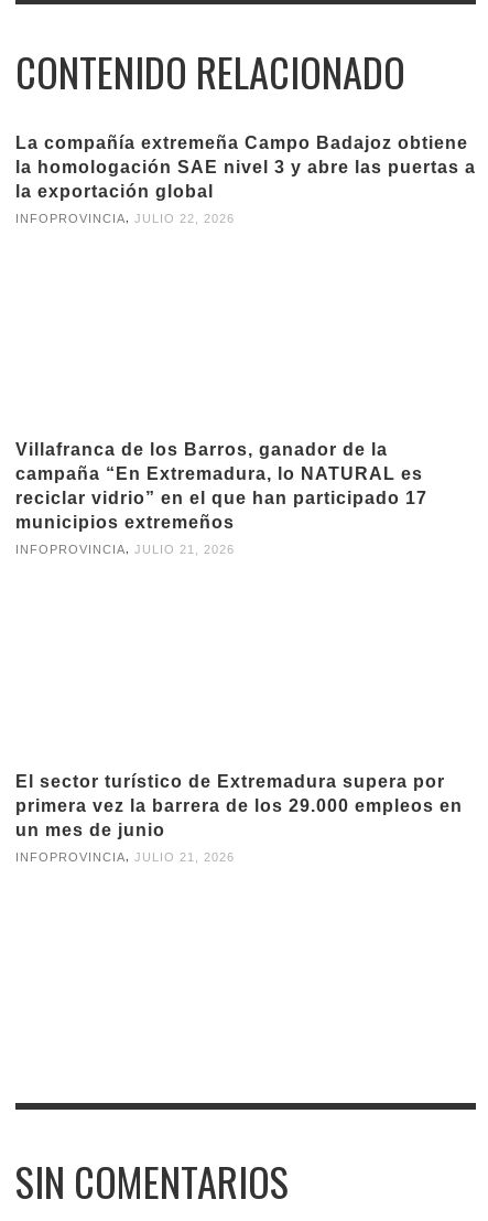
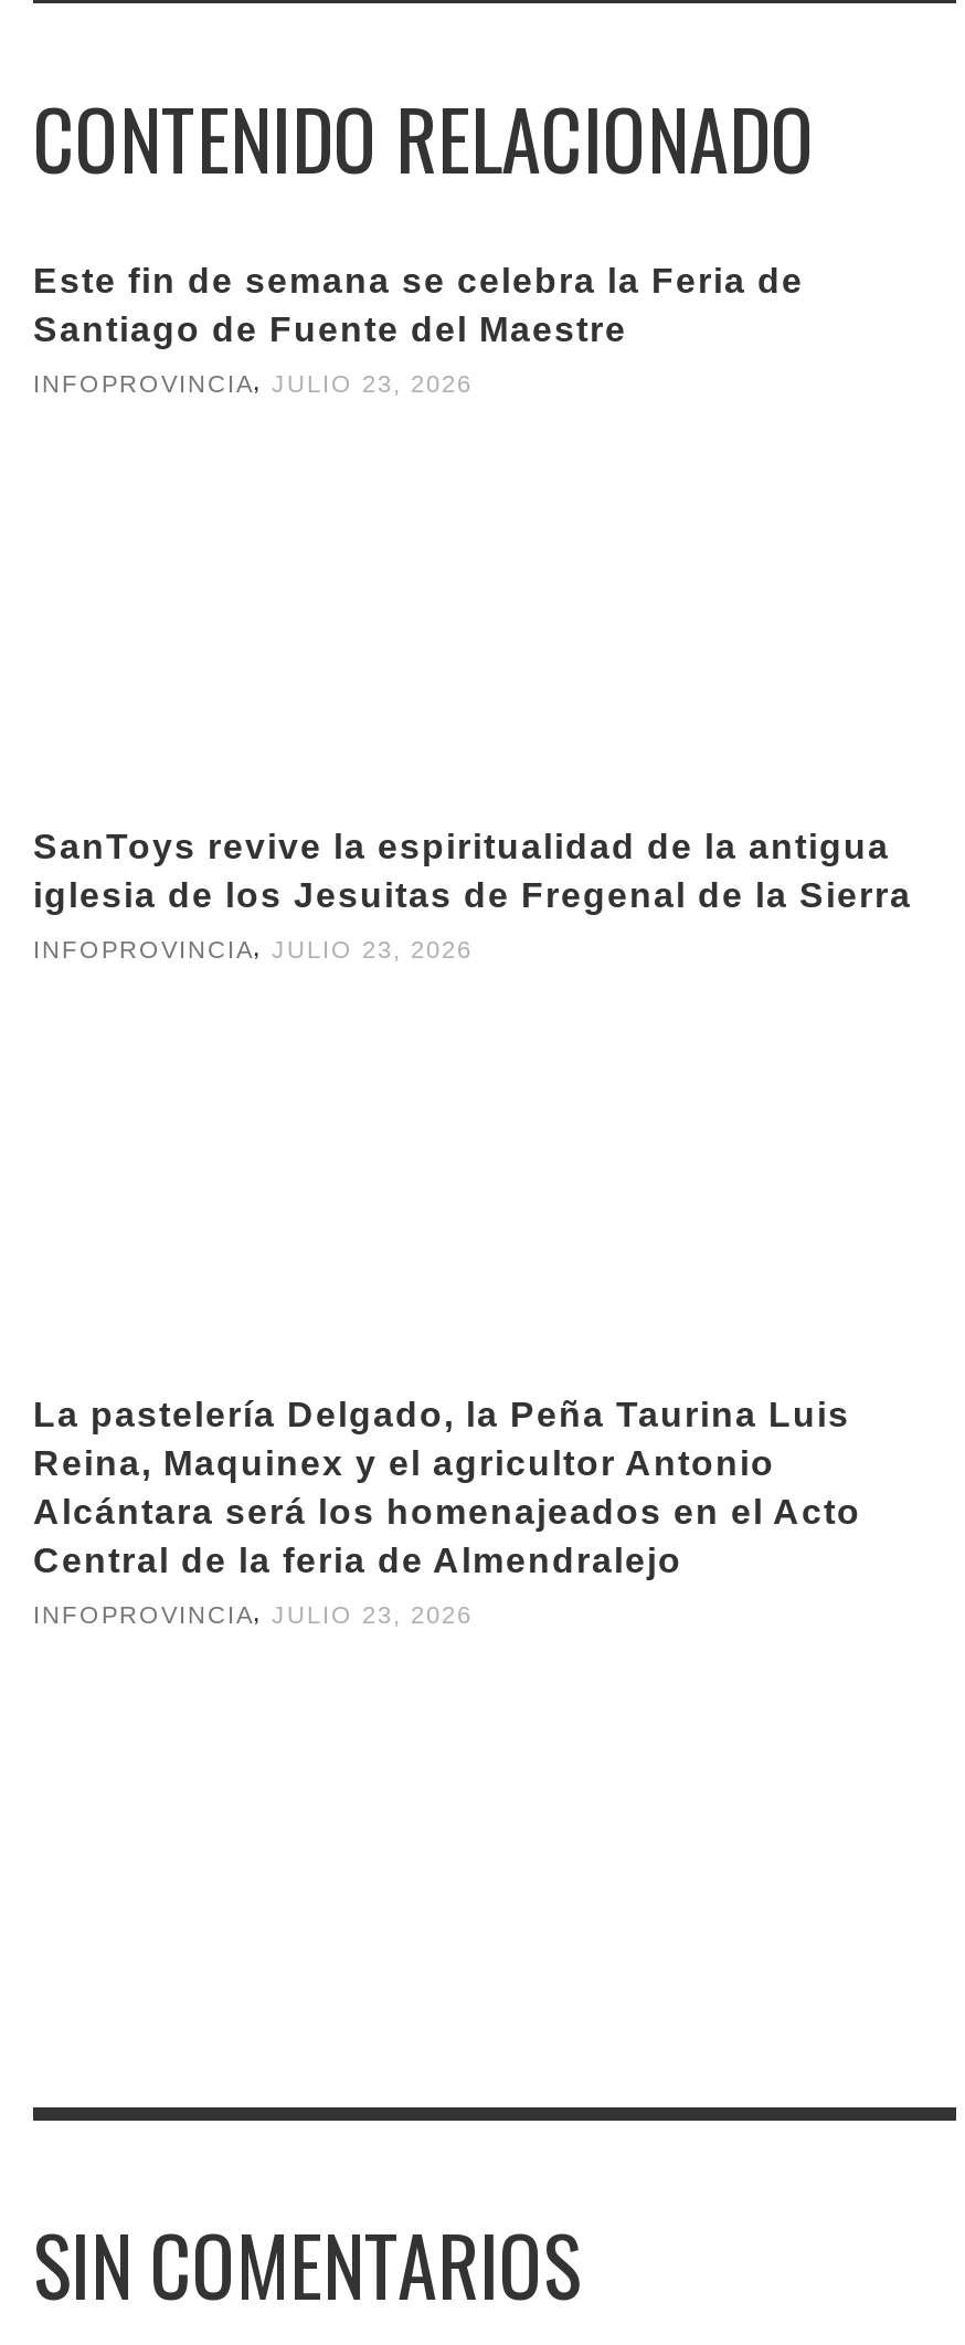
[15,133,476,224] La compañía extremeña Campo Badajoz obtiene | la homologación SAE nivel 3 y abre las puertas a | la exportación global | INFOPROVINCIA, JULIO 22, 2026 -> [33,261,804,396] Este fin de semana se celebra la Feria de | Santiago de Fuente del Maestre | INFOPROVINCIA, JULIO 23, 2026
[15,440,427,556] Villafranca de los Barros, ganador de la | campaña “En Extremadura, lo NATURAL es | reciclar vidrio” en el que han participado 17 | municipios extremeños | INFOPROVINCIA, JULIO 21, 2026 -> [33,828,912,963] SanToys revive la espiritualidad de la antigua | iglesia de los Jesuitas de Fregenal de la Sierra | INFOPROVINCIA, JULIO 23, 2026
[15,772,463,864] El sector turístico de Extremadura supera por | primera vez la barrera de los 29.000 empleos en | un mes de junio | INFOPROVINCIA, JULIO 21, 2026 -> [33,1396,861,1628] La pastelería Delgado, la Peña Taurina Luis | Reina, Maquinex y el agricultor Antonio | Alcántara será los homenajeados en el Acto | Central de la feria de Almendralejo | INFOPROVINCIA, JULIO 23, 2026

